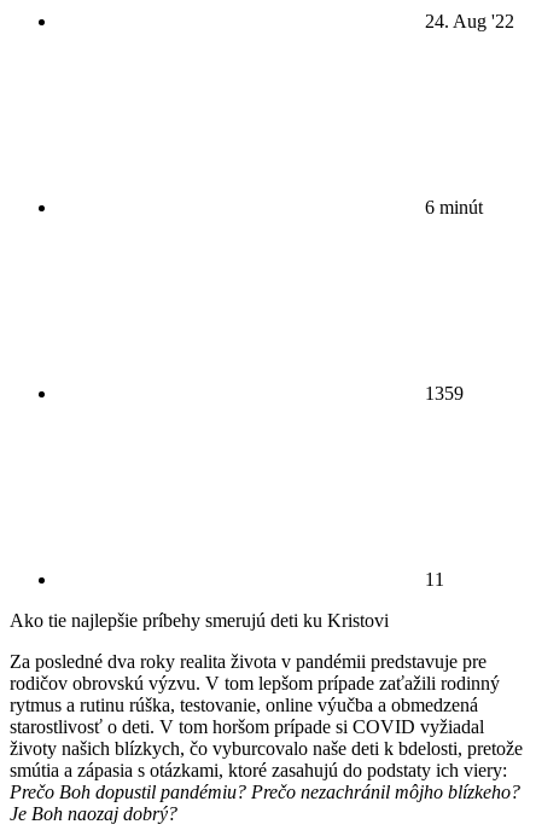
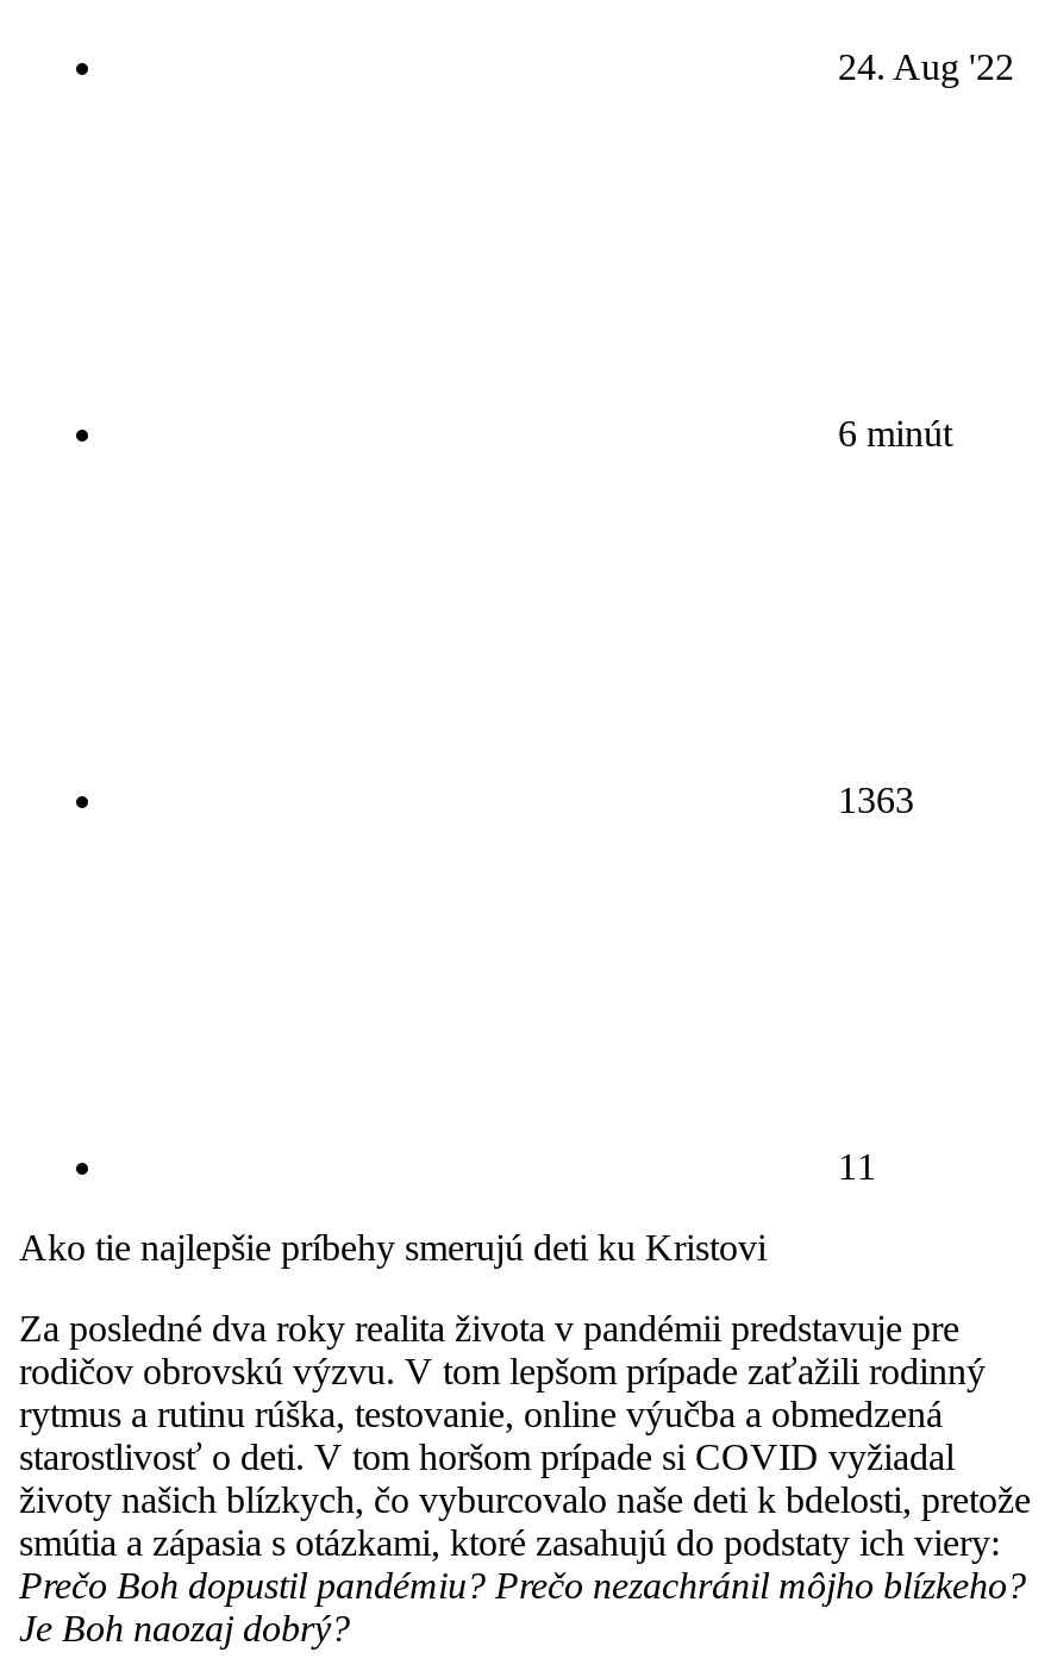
[420,383,464,404] 1359 -> [828,781,914,821] 1363

